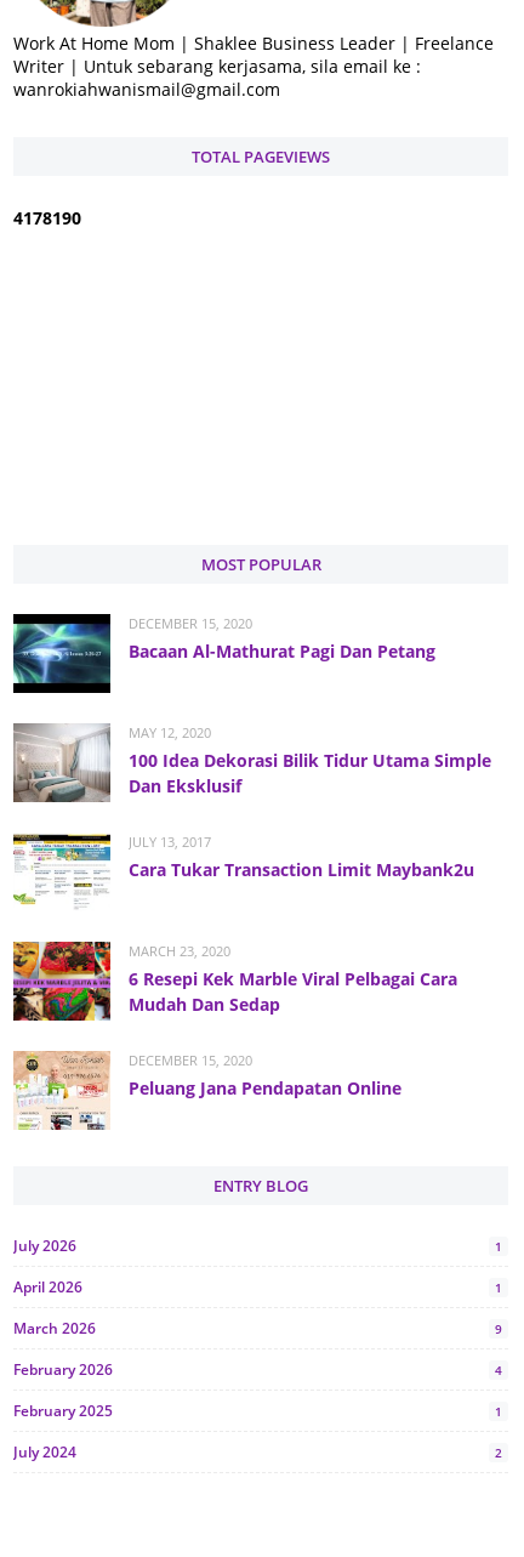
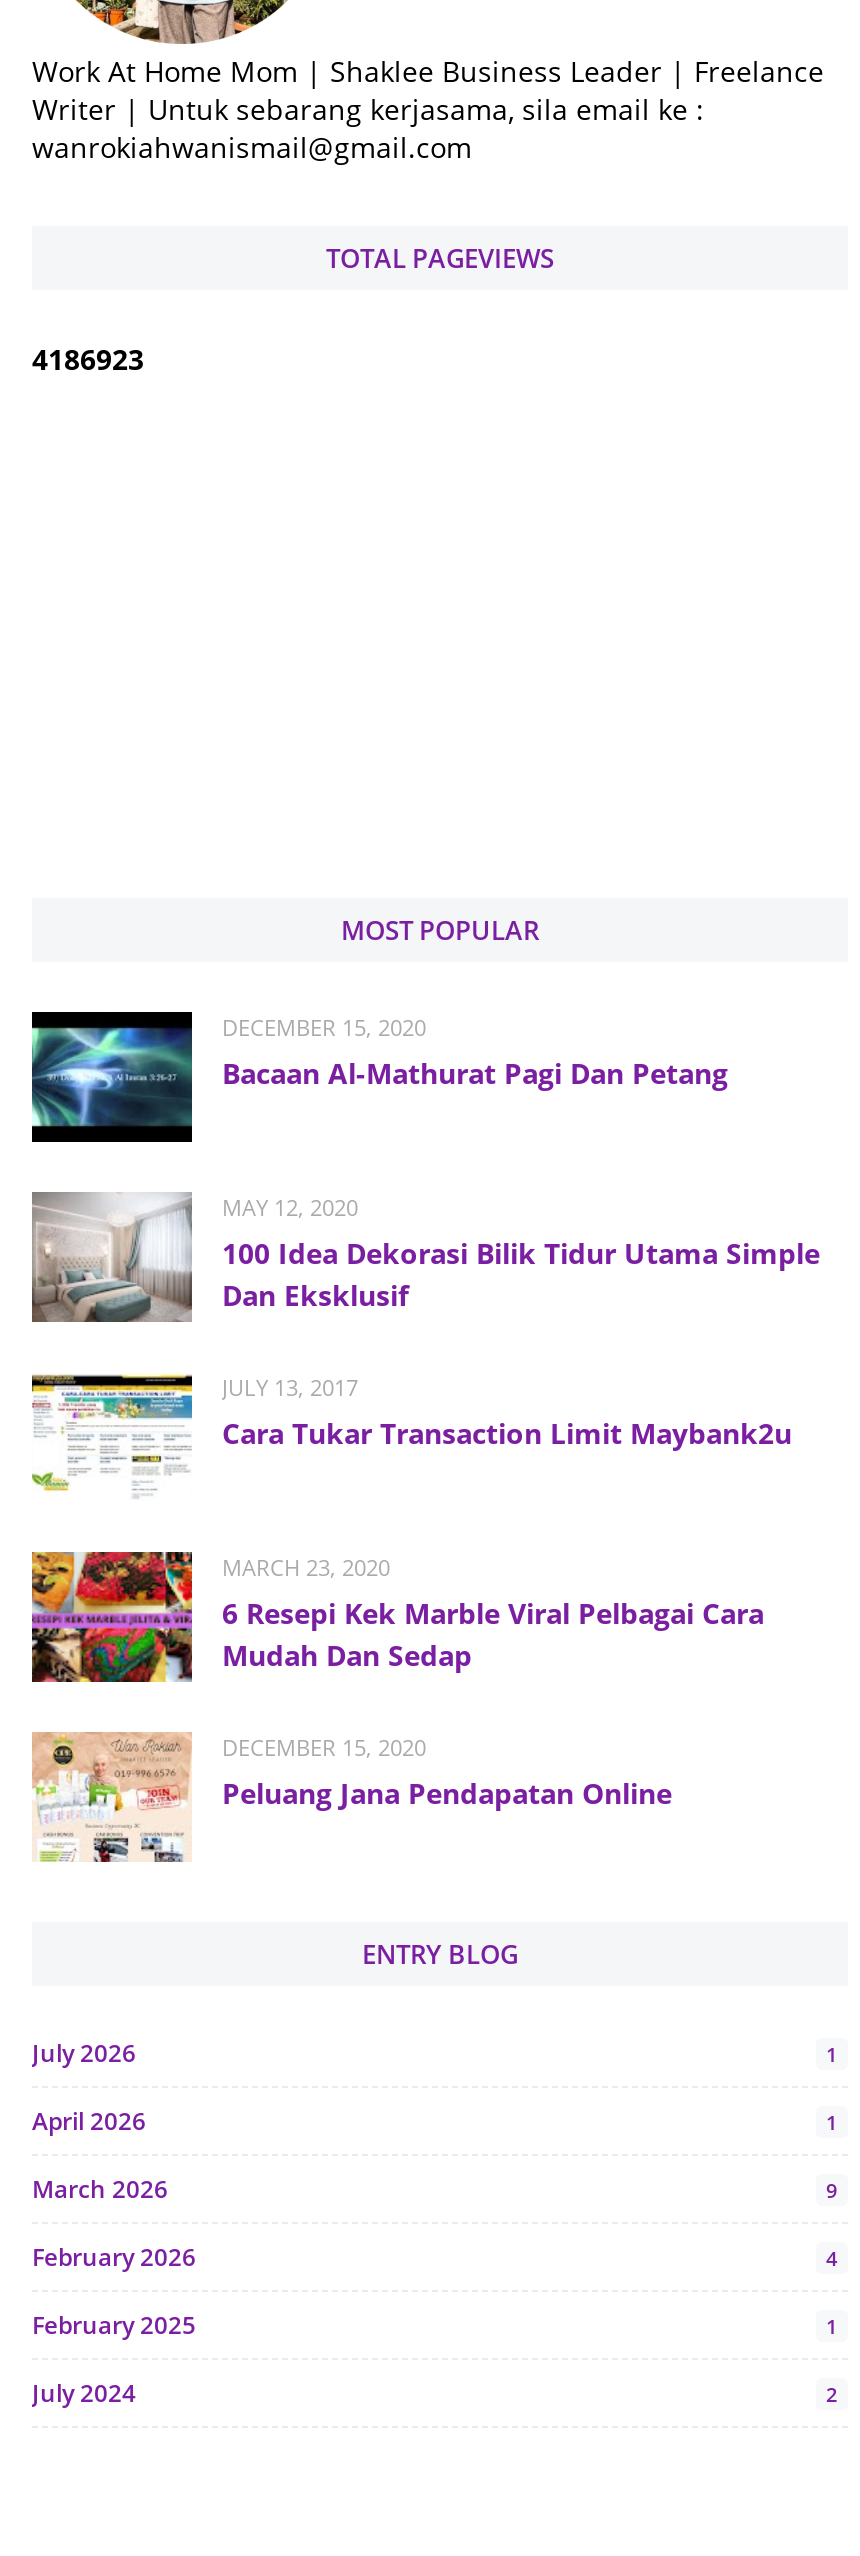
[13,206,81,229] 4178190 -> [32,340,144,378] 4186923

